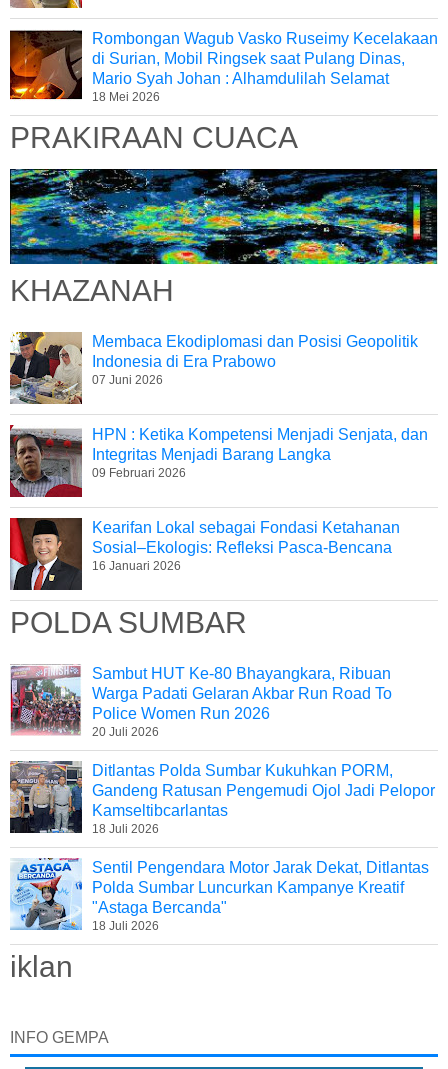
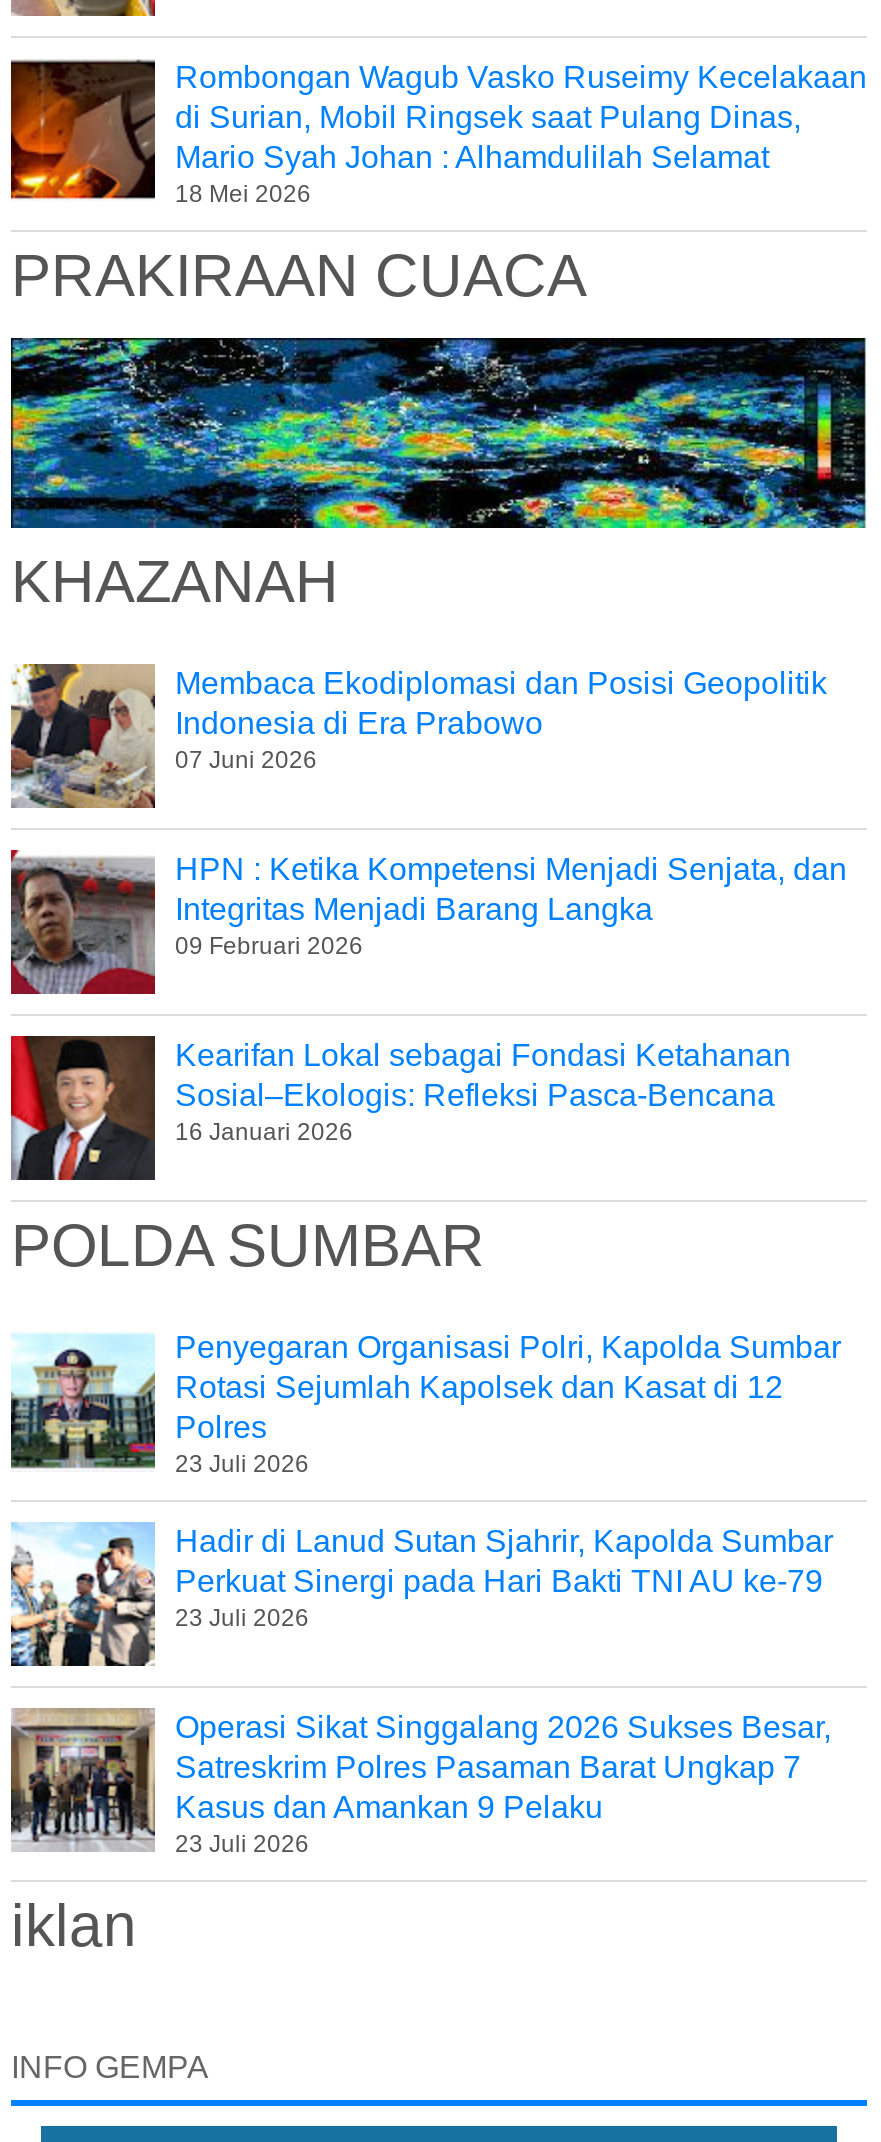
[10,664,392,739] [image] | Sambut HUT Ke-80 Bhayangkara, Ribuan | Warga Padati Gelaran Akbar Run Road To | Police Women Run 2026 | 20 Juli 2026 -> [9,1330,841,1478] [image] | Penyegaran Organisasi Polri, Kapolda Sumbar | Rotasi Sejumlah Kapolsek dan Kasat di 12 | Polres | 23 Juli 2026
[9,760,435,836] [image] | Ditlantas Polda Sumbar Kukuhkan PORM, | Gandeng Ratusan Pengemudi Ojol Jadi Pelopor | Kamseltibcarlantas | 18 Juli 2026 -> [11,1522,833,1668] [image] | Hadir di Lanud Sutan Sjahrir, Kapolda Sumbar | Perkuat Sinergi pada Hari Bakti TNI AU ke-79 | 23 Juli 2026
[10,858,429,933] [image] | Sentil Pengendara Motor Jarak Dekat, Ditlantas | Polda Sumbar Luncurkan Kampanye Kreatif | "Astaga Bercanda" | 18 Juli 2026 -> [9,1706,831,1858] [image] | Operasi Sikat Singgalang 2026 Sukses Besar, | Satreskrim Polres Pasaman Barat Ungkap 7 | Kasus dan Amankan 9 Pelaku | 23 Juli 2026

